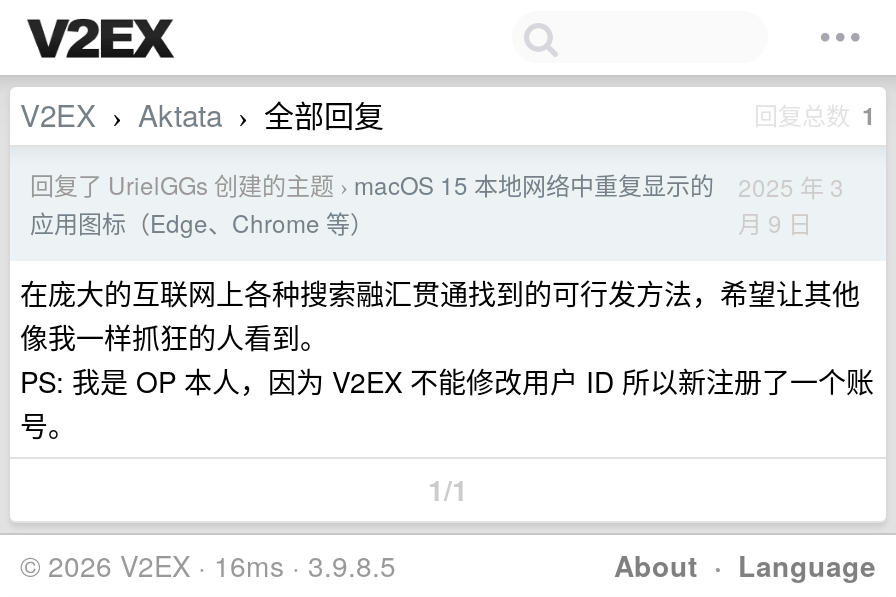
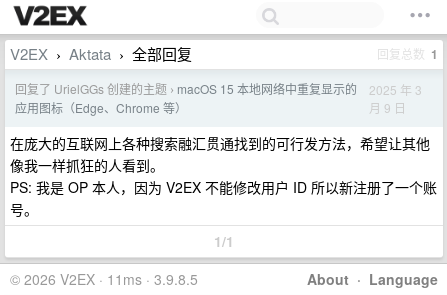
[20,545,396,585] © 2026 V2EX · 16ms · 3.9.8.5 -> [10,269,198,289] © 2026 V2EX · 11ms · 3.9.8.5

